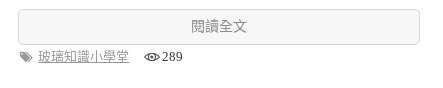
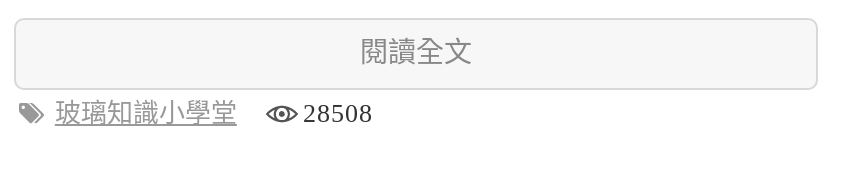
[162,49,183,64] 289 -> [303,98,373,128] 28508

